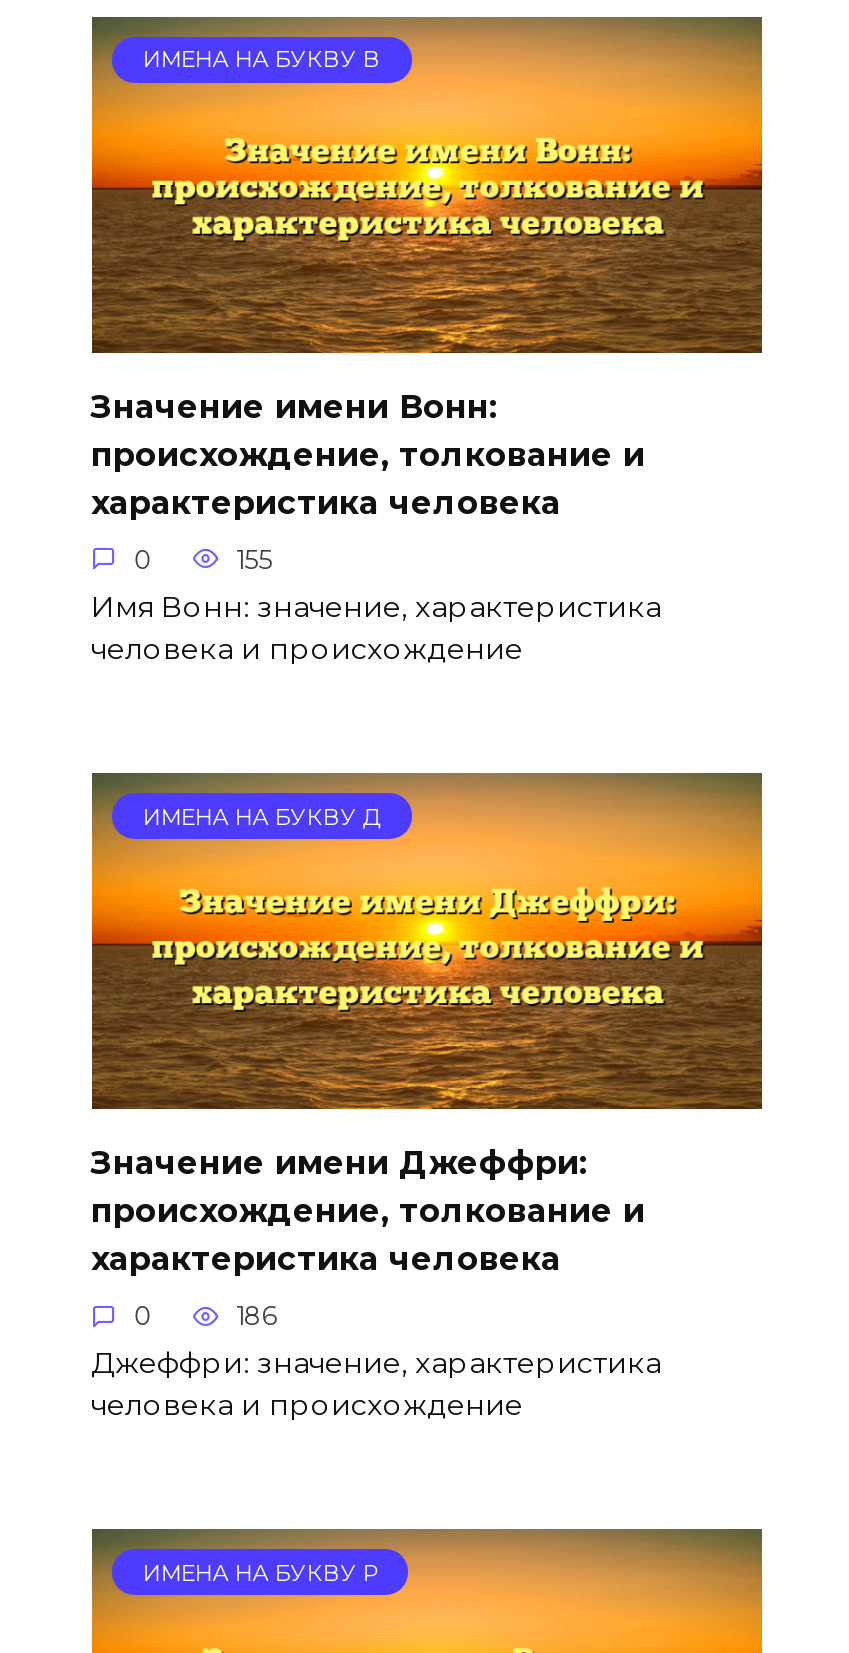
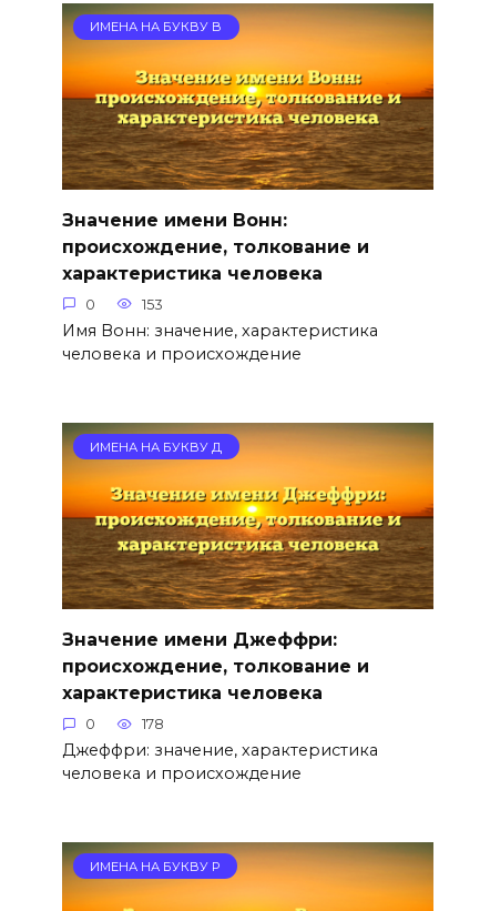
[236,545,272,575] 155 -> [142,296,163,313] 153
[236,1301,278,1331] 186 -> [142,716,164,732] 178

